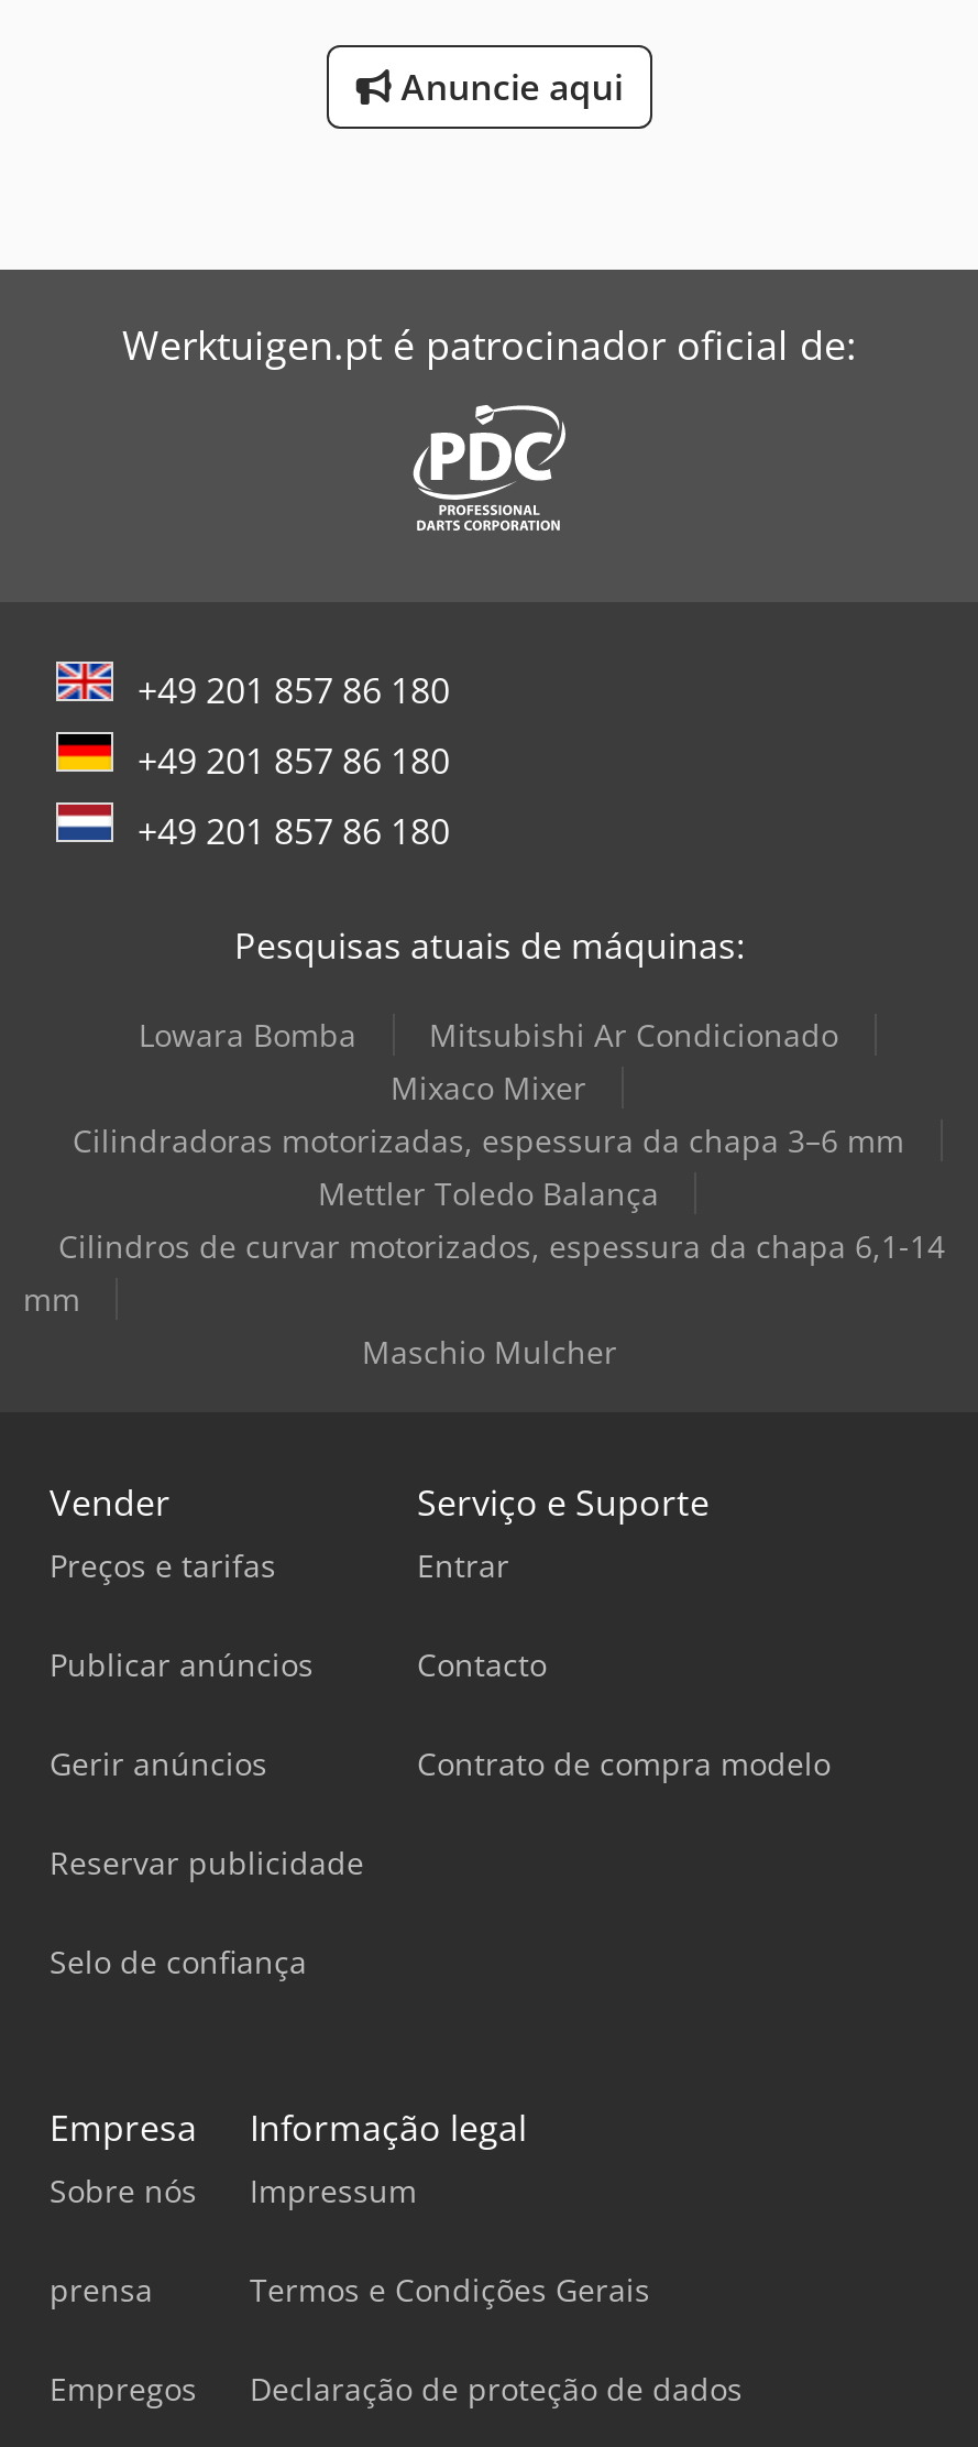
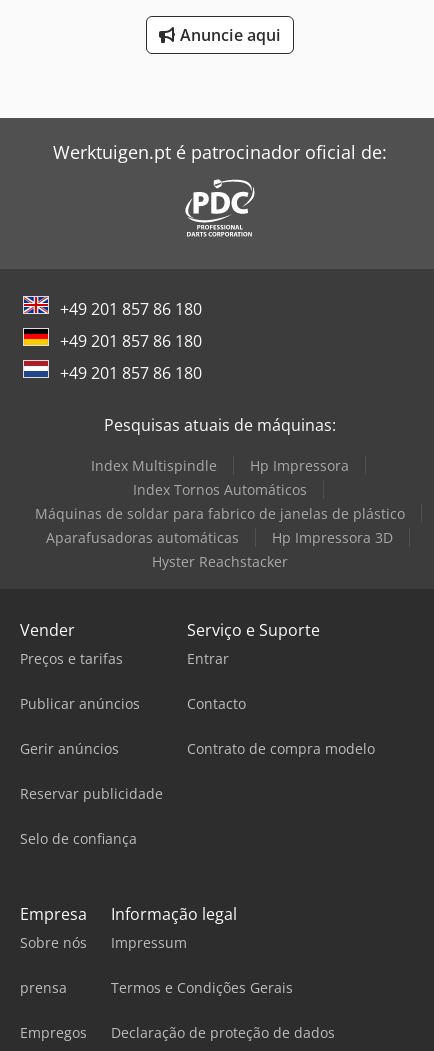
[23,1014,945,1372] Lowara Bomba | Mitsubishi Ar Condicionado | Mixaco Mixer | Cilindradoras motorizadas, espessura da chapa 3–6 mm | Mettler Toledo Balança | Cilindros de curvar motorizados, espessura da chapa 6,1-14 | mm | Maschio Mulcher -> [34,456,404,571] Index Multispindle | Hp Impressora | Index Tornos Automáticos | Máquinas de soldar para fabrico de janelas de plástico | Aparafusadoras automáticas | Hp Impressora 3D | Hyster Reachstacker

